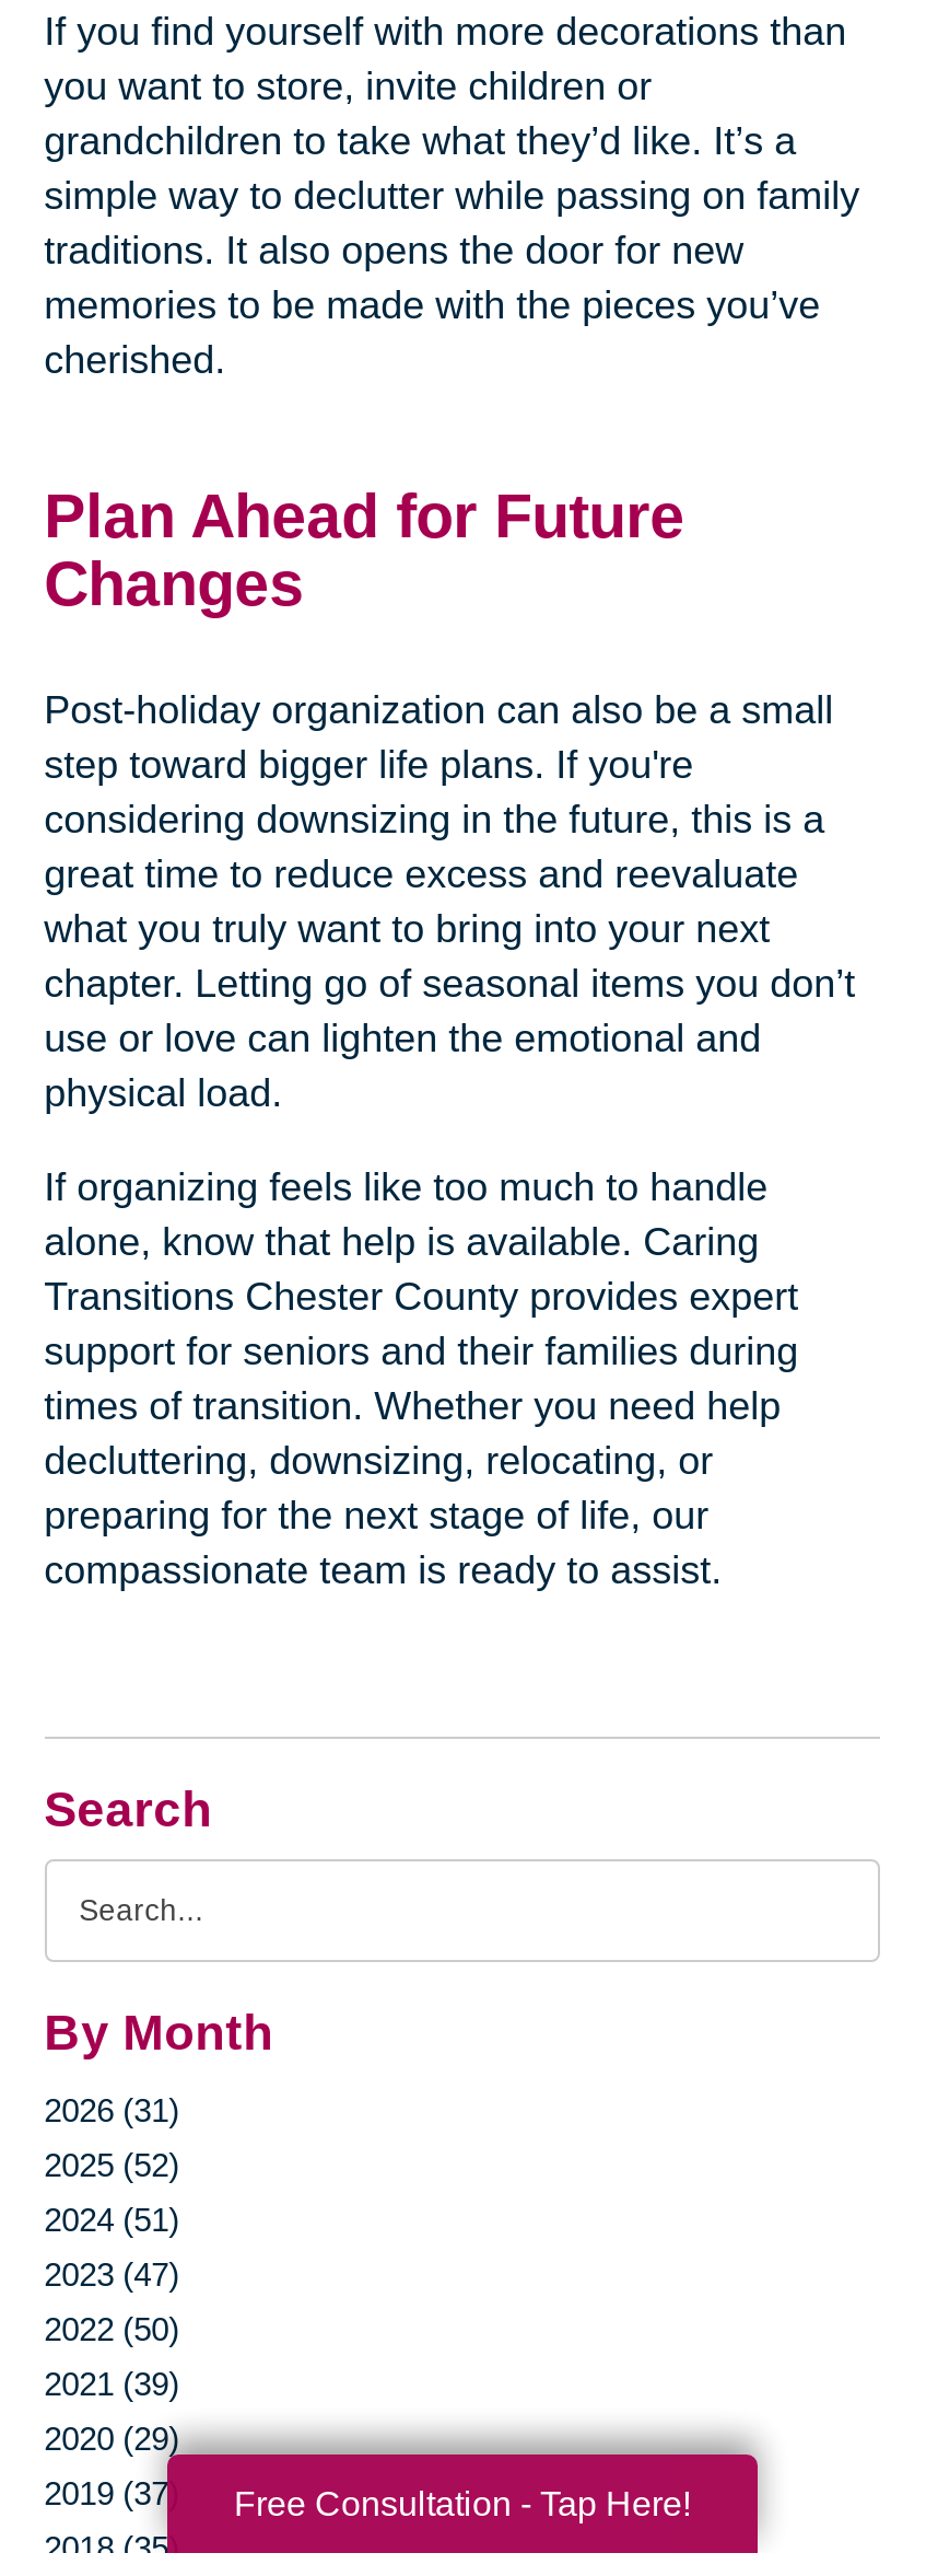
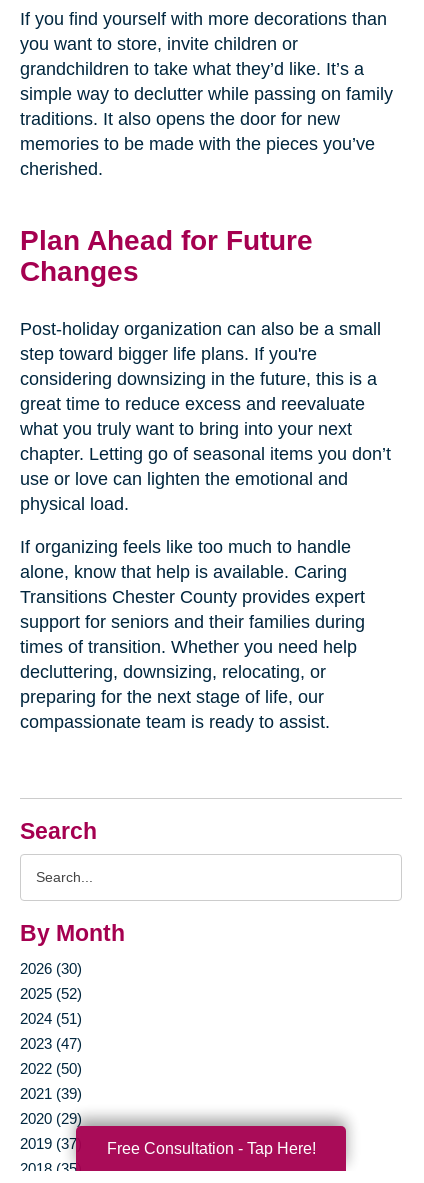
[44,2092,180,2129] 2026 (31) -> [20,960,82,977] 2026 (30)

